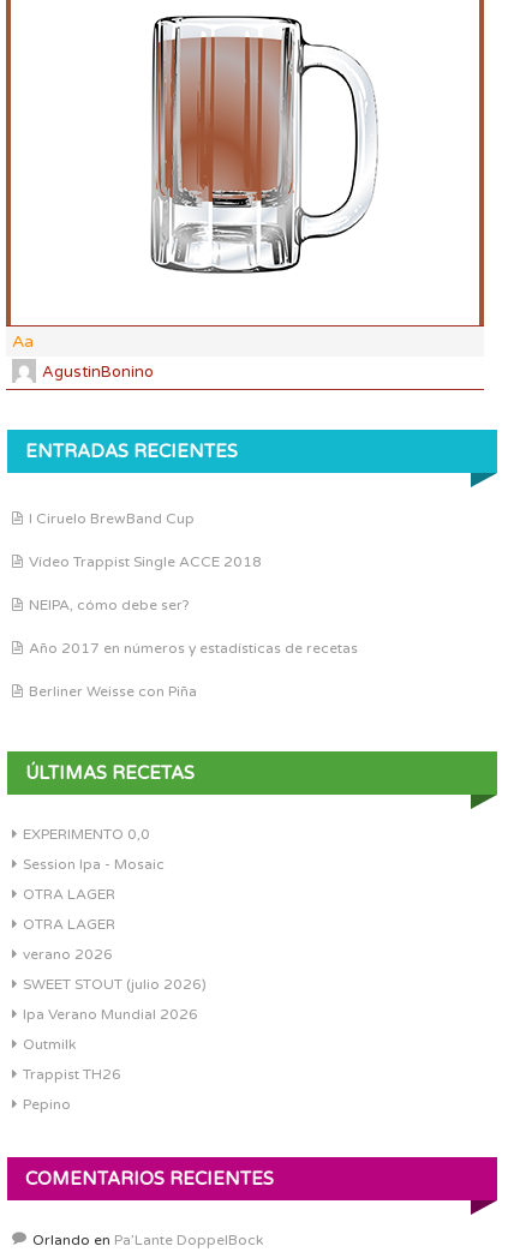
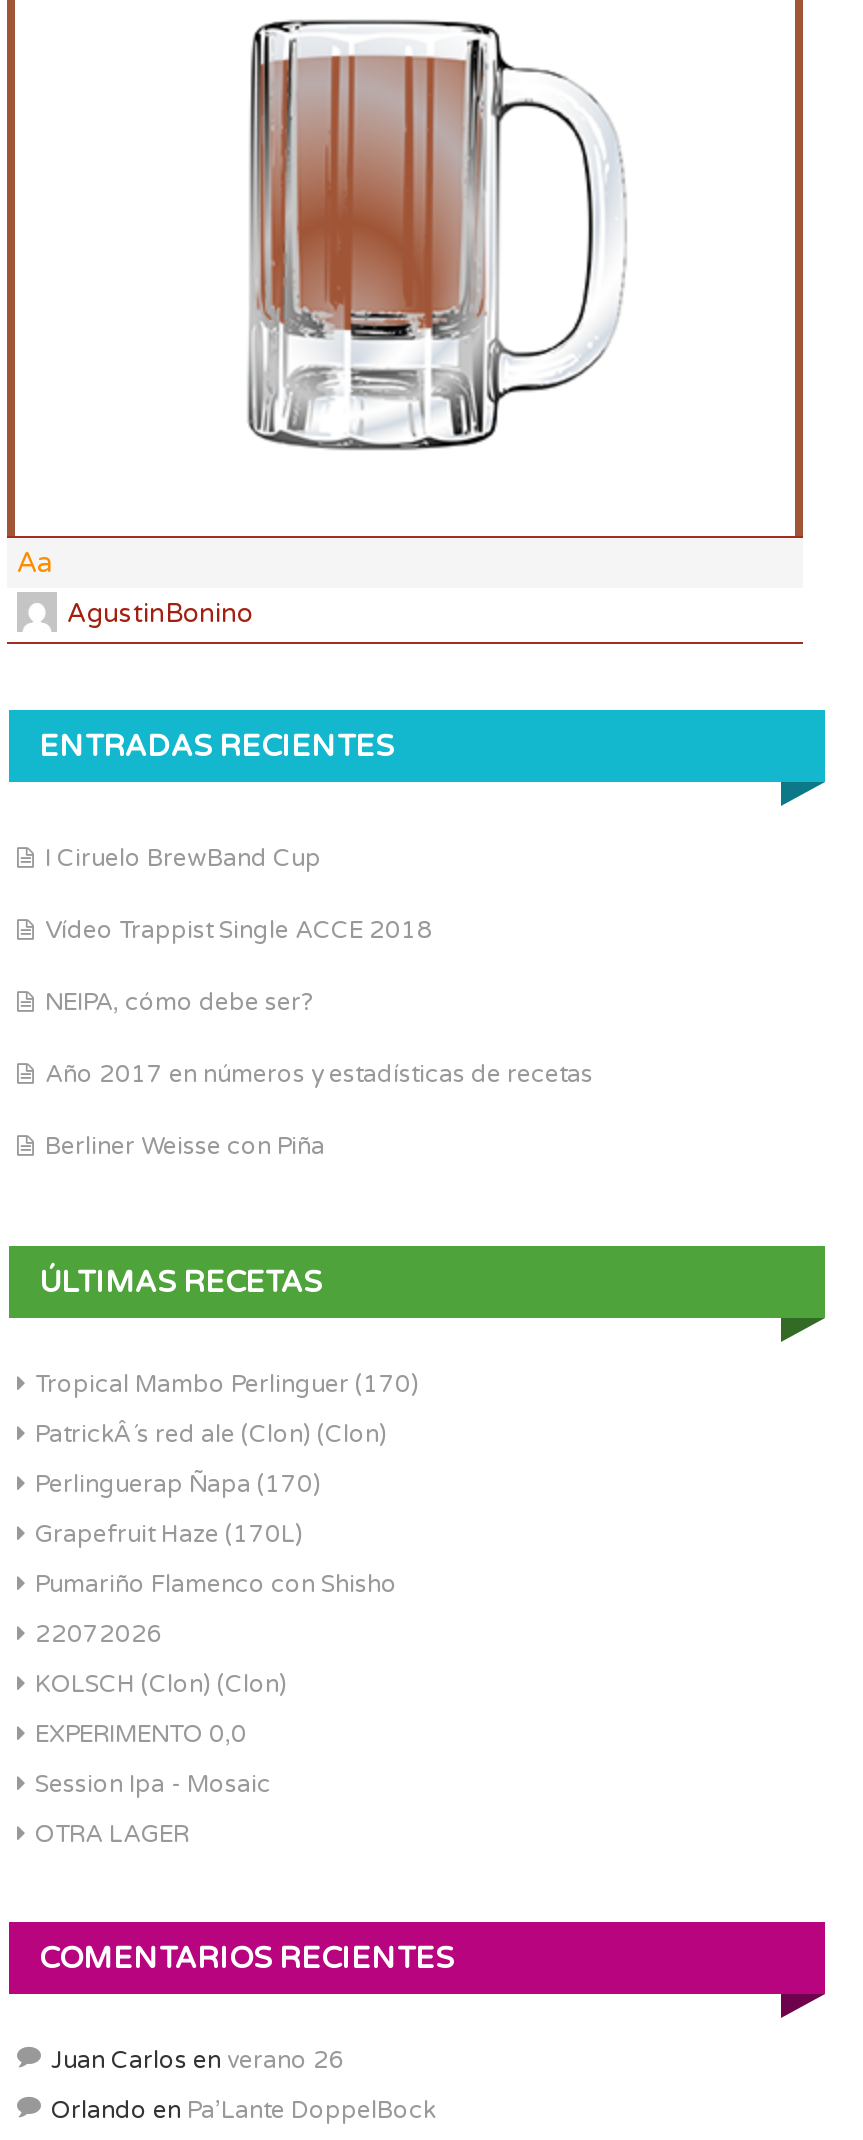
none -> [35,1370,419,1698] Tropical Mambo Perlinguer (170) | PatrickÂ´s red ale (Clon) (Clon) | Perlinguerap Ñapa (170) | Grapefruit Haze (170L) | Pumariño Flamenco con Shisho | 22072026 | KOLSCH (Clon) (Clon)
moved [23,826,165,903] -> [35,1720,271,1848]: EXPERIMENTO 0,0 | Session Ipa - Mosaic | OTRA LAGER
[23,916,207,1113] OTRA LAGER | verano 2026 | SWEET STOUT (julio 2026) | Ipa Verano Mundial 2026 | Outmilk | Trappist TH26 | Pepino -> none
none -> [51,2046,345,2074] Juan Carlos en verano 26

